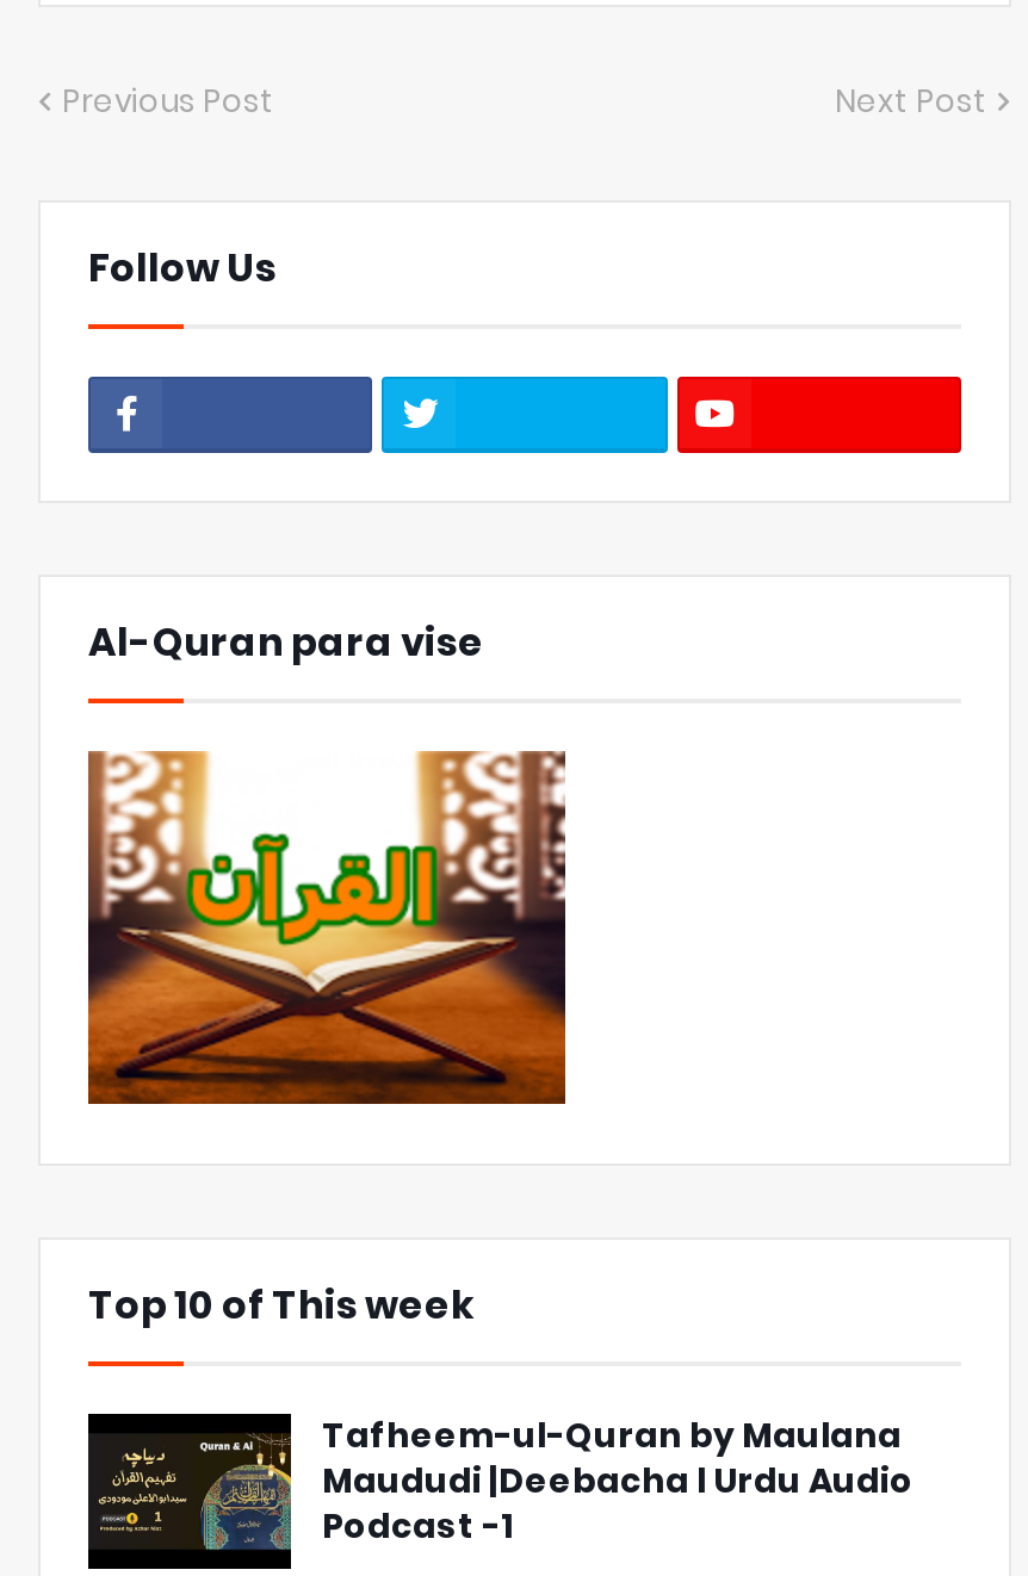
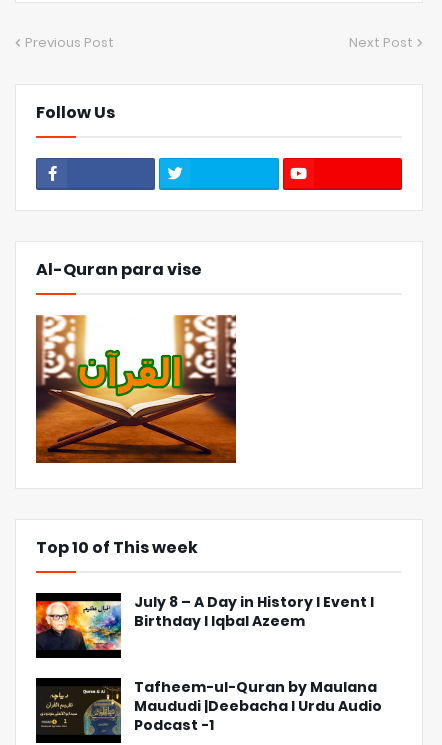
none -> [35,592,374,651] [image] | July 8 – A Day in History l Event l | Birthday l Iqbal Azeem

